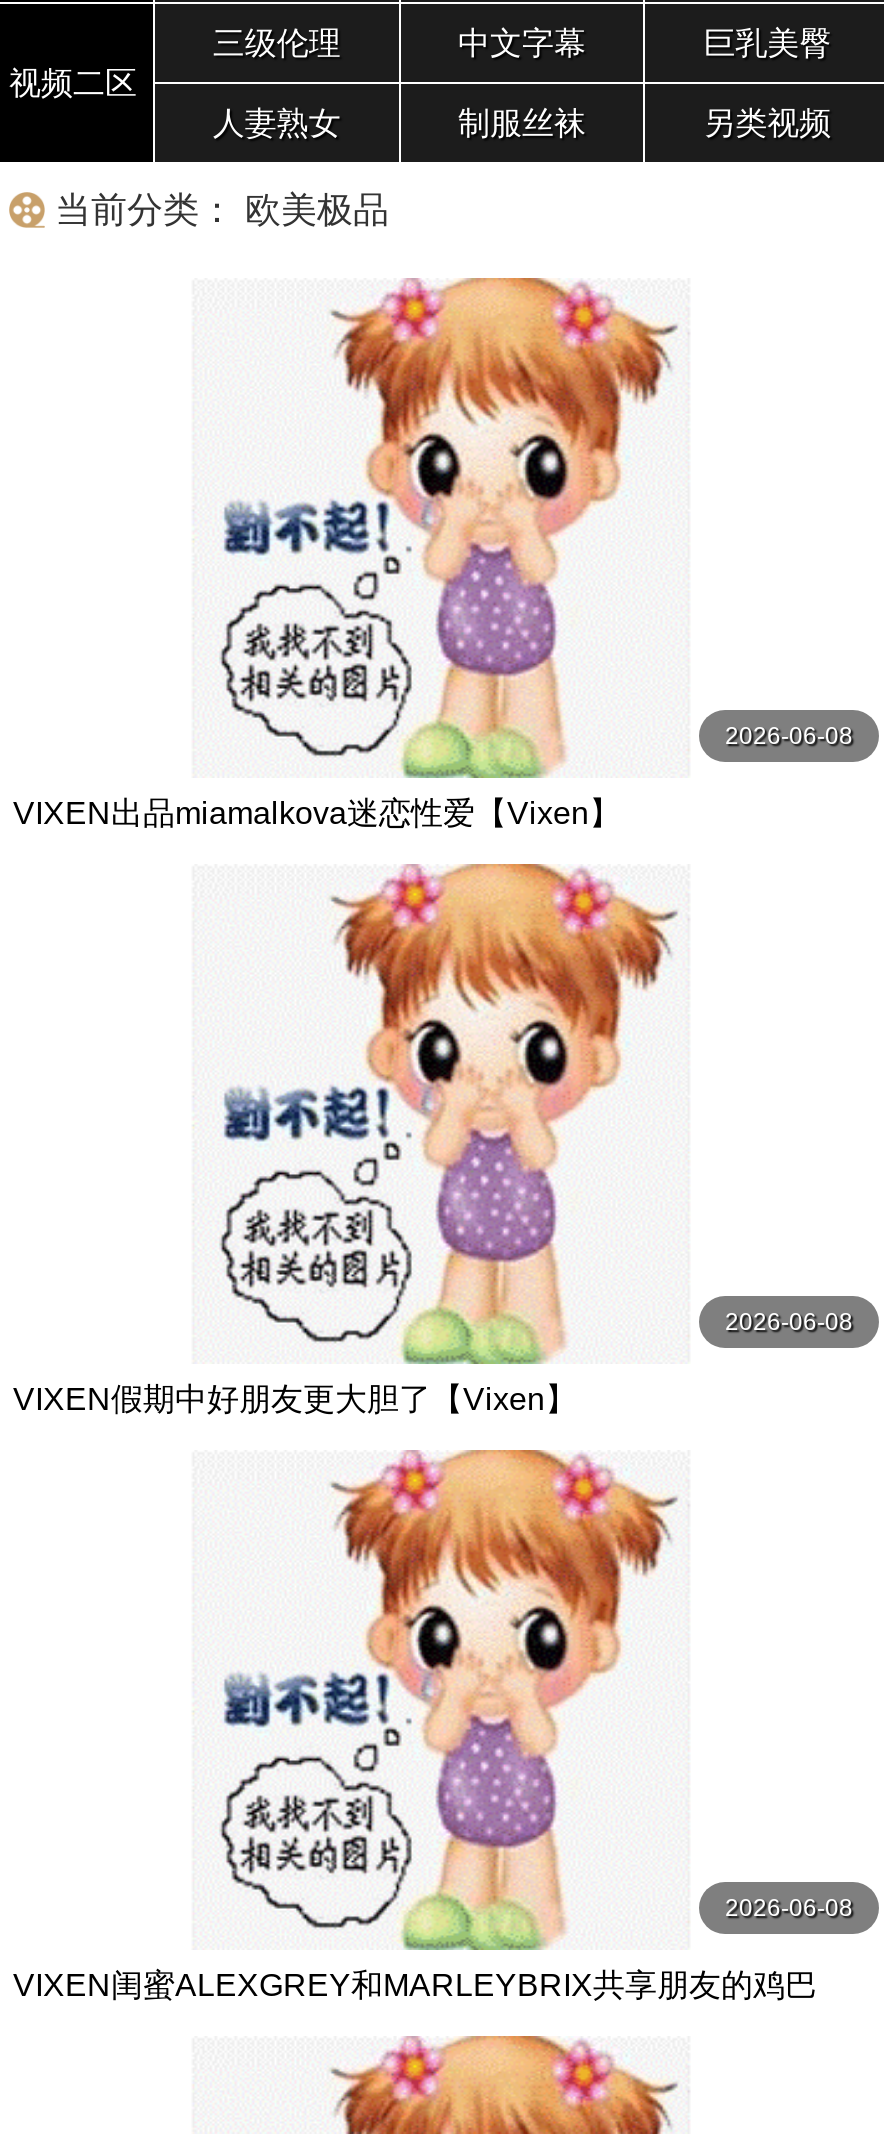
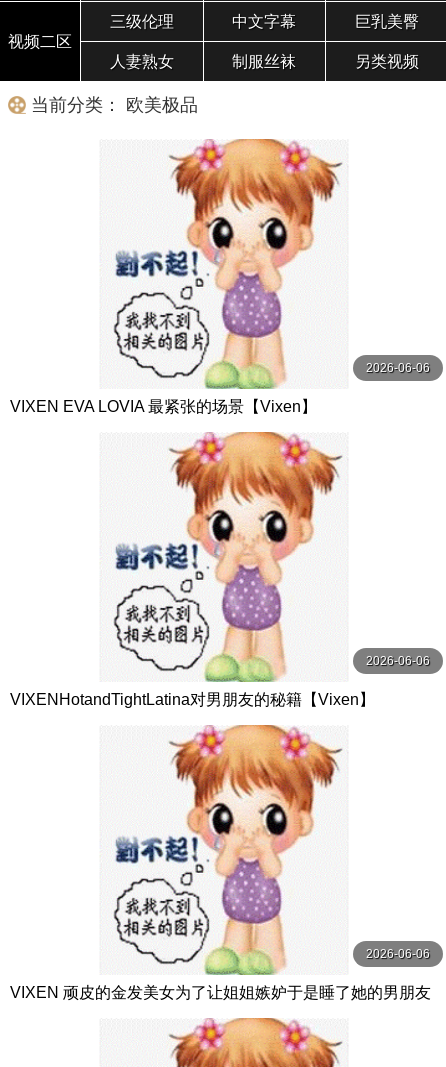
[725,722,853,750] 2026-06-08 -> [366,361,430,375] 2026-06-06
[13,796,621,830] VIXEN出品miamalkova迷恋性爱【Vixen】 -> [10,398,317,415] VIXEN EVA LOVIA 最紧张的场景【Vixen】
[725,1308,853,1336] 2026-06-08 -> [366,654,430,668] 2026-06-06
[13,1382,577,1416] VIXEN假期中好朋友更大胆了【Vixen】 -> [10,691,375,708] VIXENHotandTightLatina对男朋友的秘籍【Vixen】
[725,1894,853,1922] 2026-06-08 -> [366,947,430,961] 2026-06-06
[13,1968,817,2002] VIXEN闺蜜ALEXGREY和MARLEYBRIX共享朋友的鸡巴 -> [10,984,431,1001] VIXEN 顽皮的金发美女为了让姐姐嫉妒于是睡了她的男朋友

